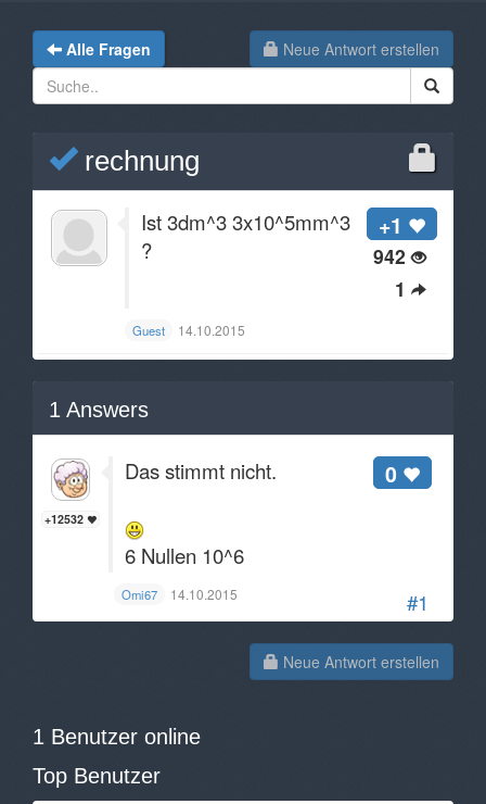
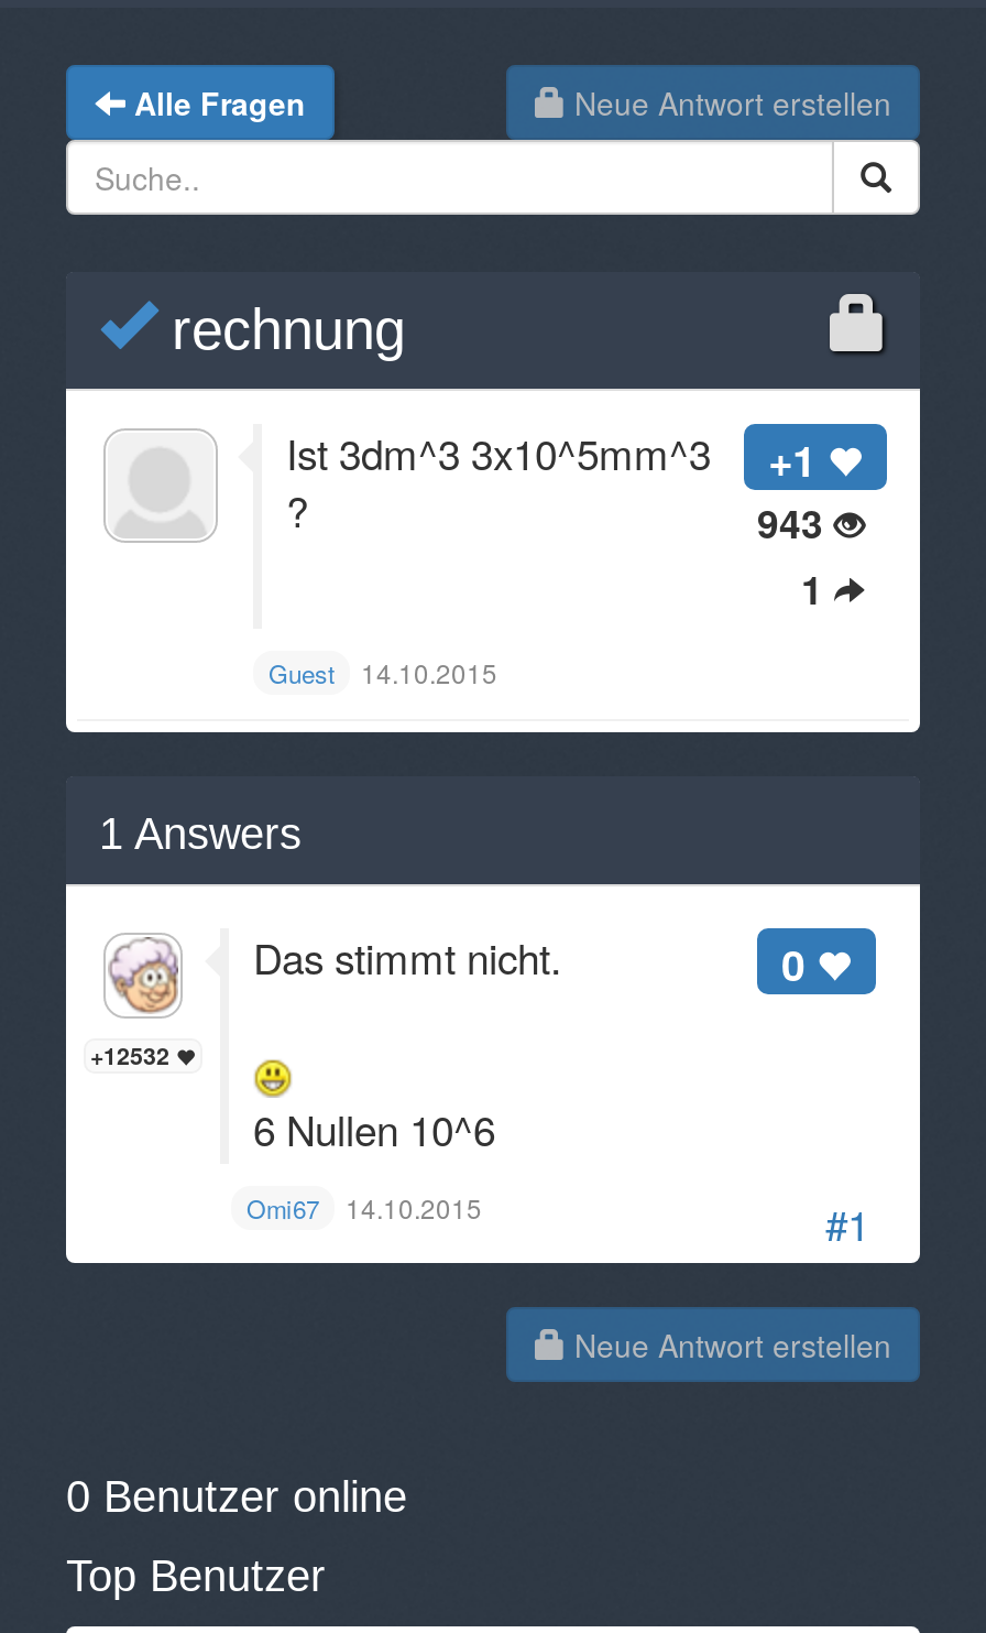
[373,242,411,269] 942 -> [757,494,834,549] 943
[33,725,201,749] 1 Benutzer online -> [66,1472,407,1521] 0 Benutzer online

